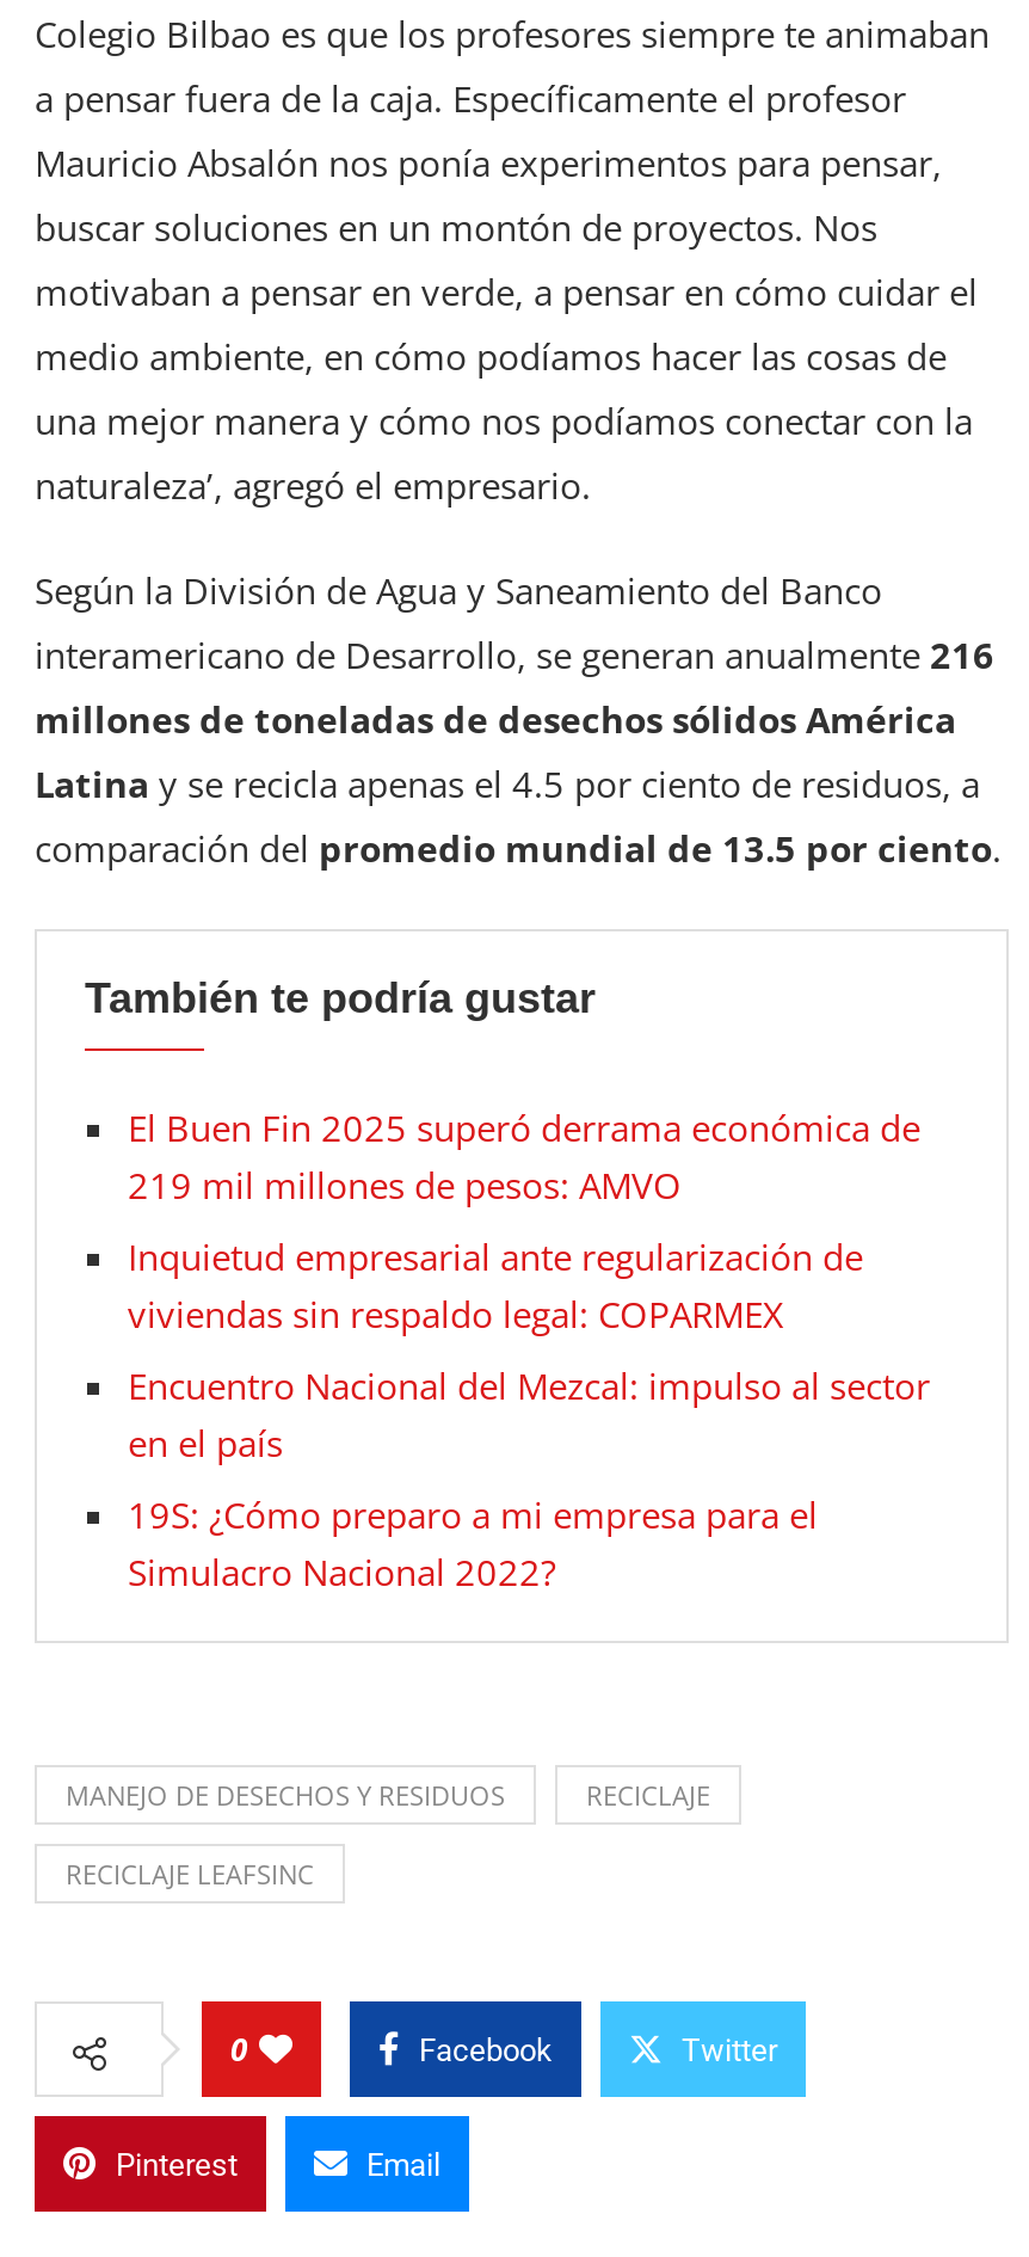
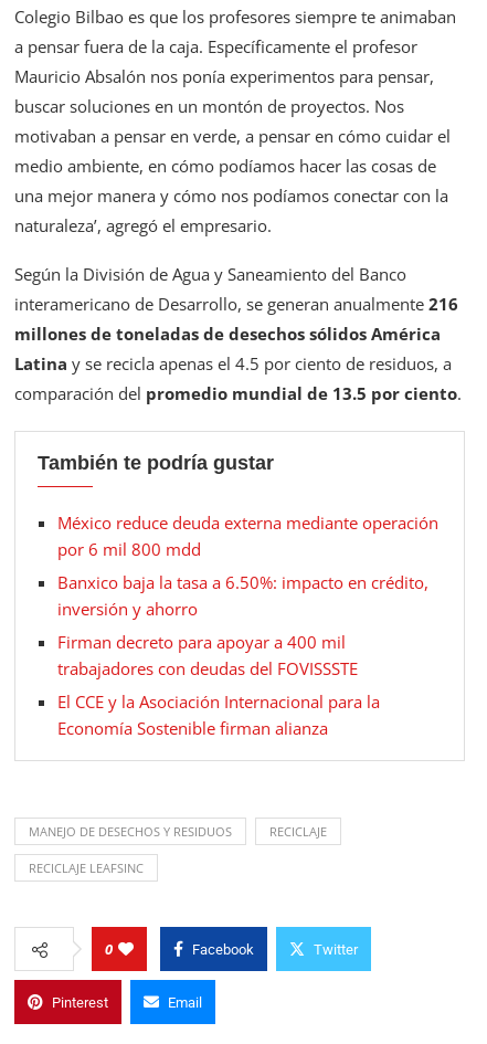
[128,1105,920,1210] El Buen Fin 2025 superó derrama económica de | 219 mil millones de pesos: AMVO -> [57,511,438,560] México reduce deuda externa mediante operación | por 6 mil 800 mdd
[128,1234,863,1339] Inquietud empresarial ante regularización de | viviendas sin respaldo legal: COPARMEX -> [57,571,428,619] Banxico baja la tasa a 6.50%: impacto en crédito, | inversión y ahorro
[128,1363,930,1468] Encuentro Nacional del Mezcal: impulso al sector | en el país -> [57,630,358,679] Firman decreto para apoyar a 400 mil | trabajadores con deudas del FOVISSSTE
[128,1492,818,1597] 19S: ¿Cómo preparo a mi empresa para el | Simulacro Nacional 2022? -> [57,690,380,739] El CCE y la Asociación Internacional para la | Economía Sostenible firman alianza

